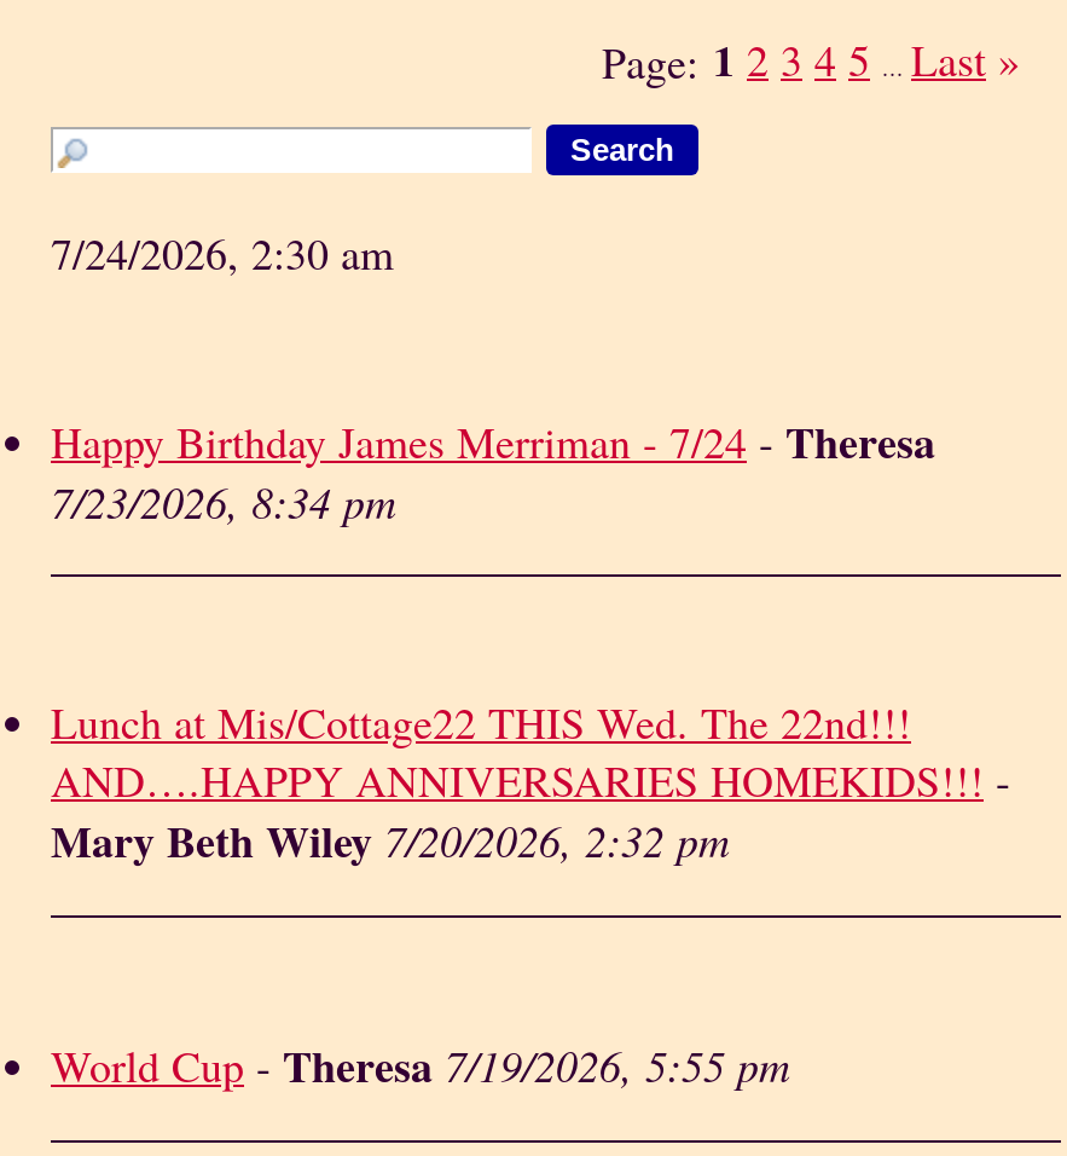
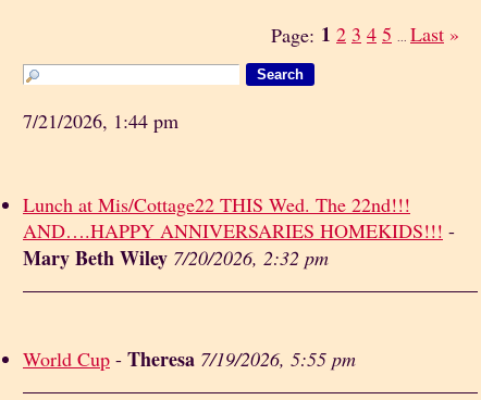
[51,224,935,531] 7/24/2026, 2:30 am | Happy Birthday James Merriman - 7/24 - Theresa | 7/23/2026, 8:34 pm -> [23,108,192,134] 7/21/2026, 1:44 pm

